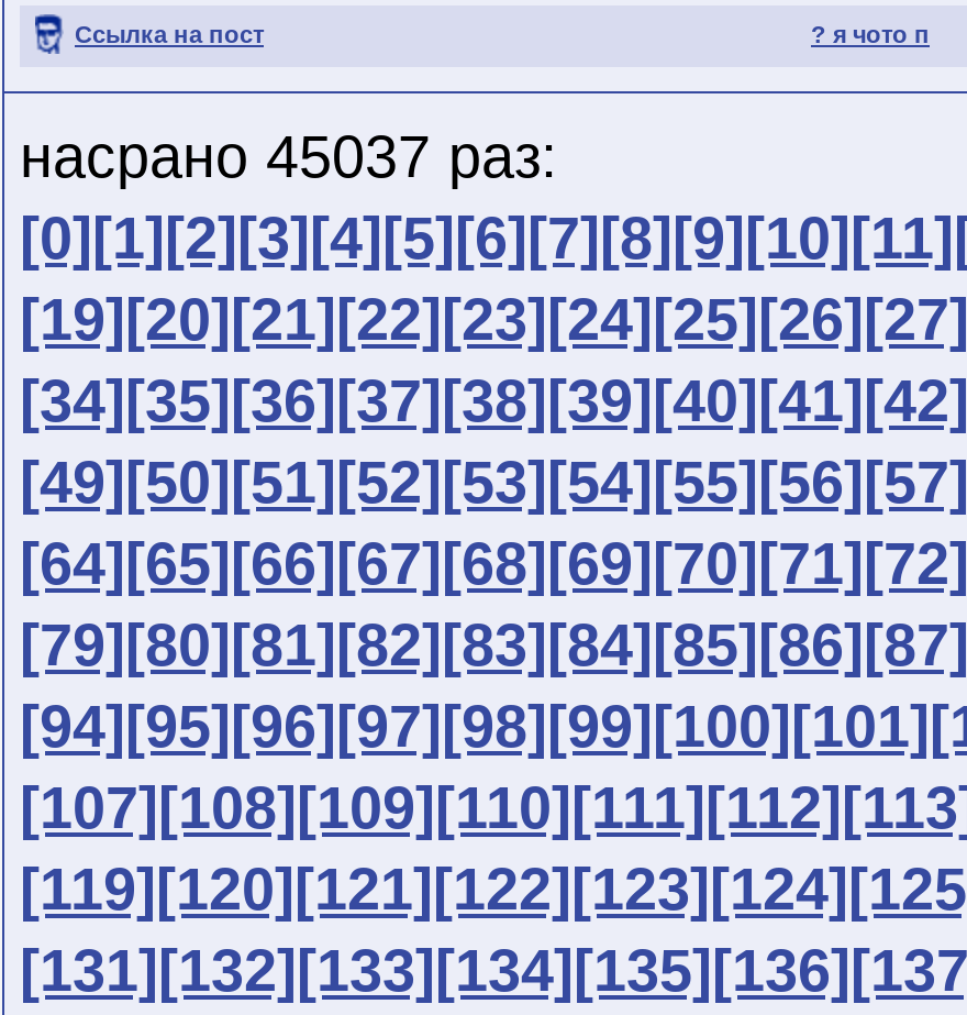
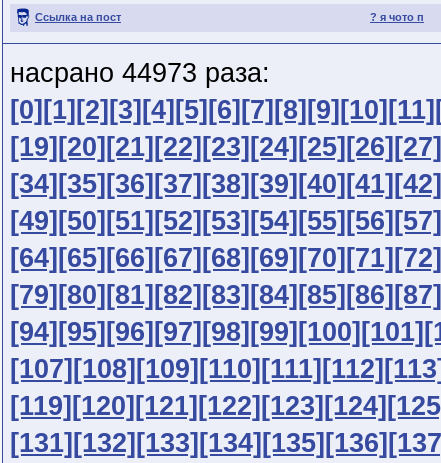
[20,123,558,189] насрано 45037 раз: -> [10,57,270,87] насрано 44973 раза:

